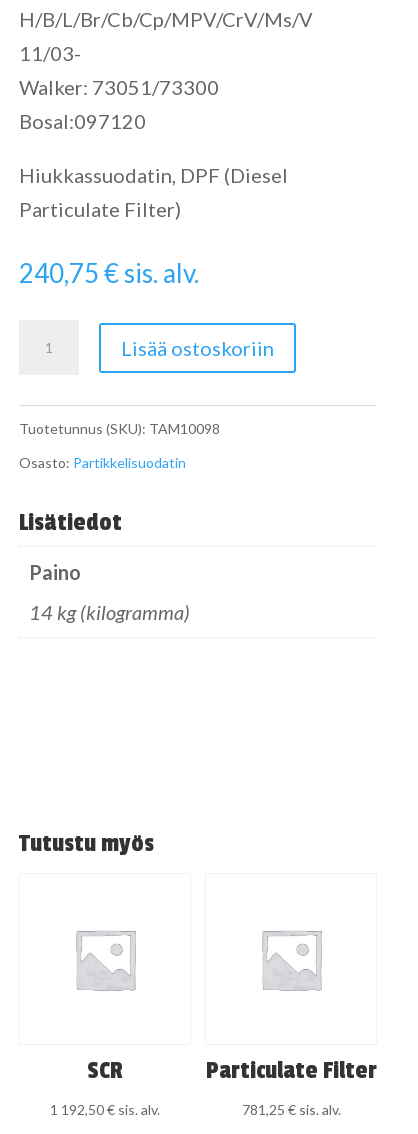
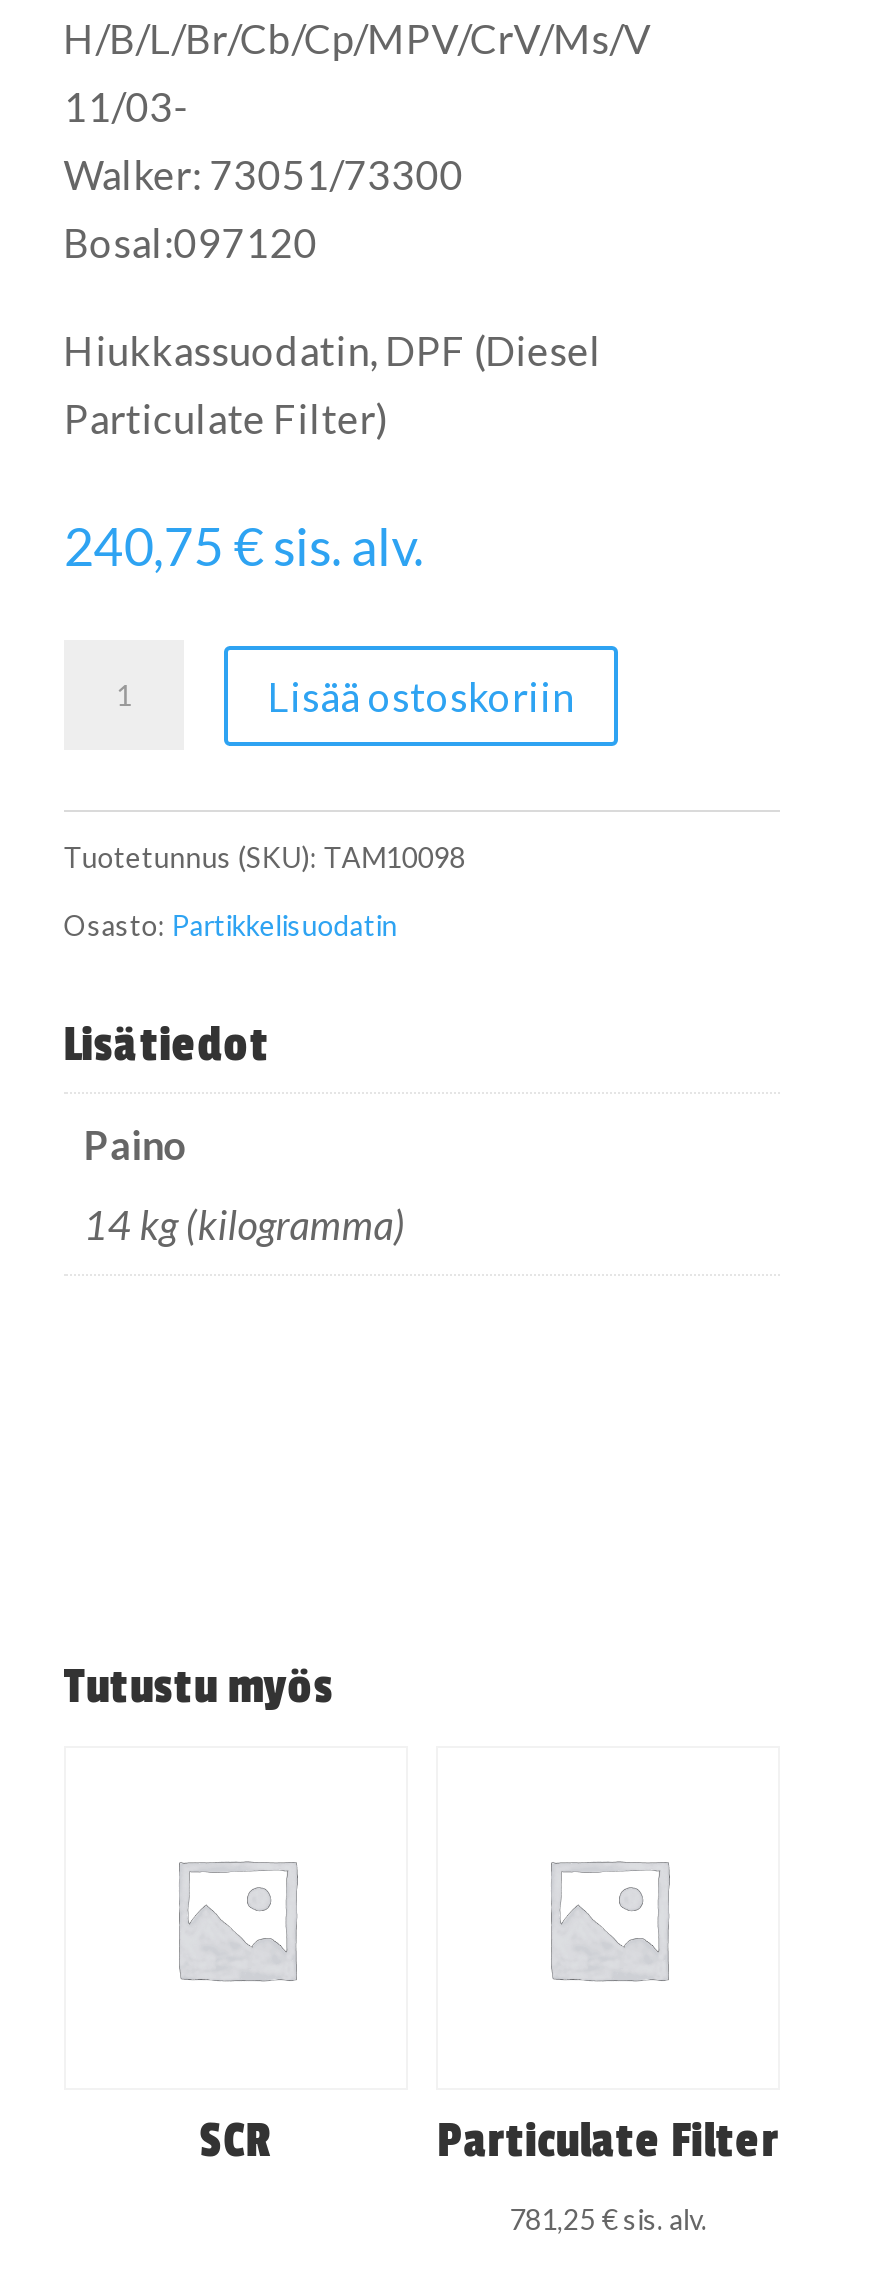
[50,1101,160,1118] 1 192,50 € sis. alv. -> none

